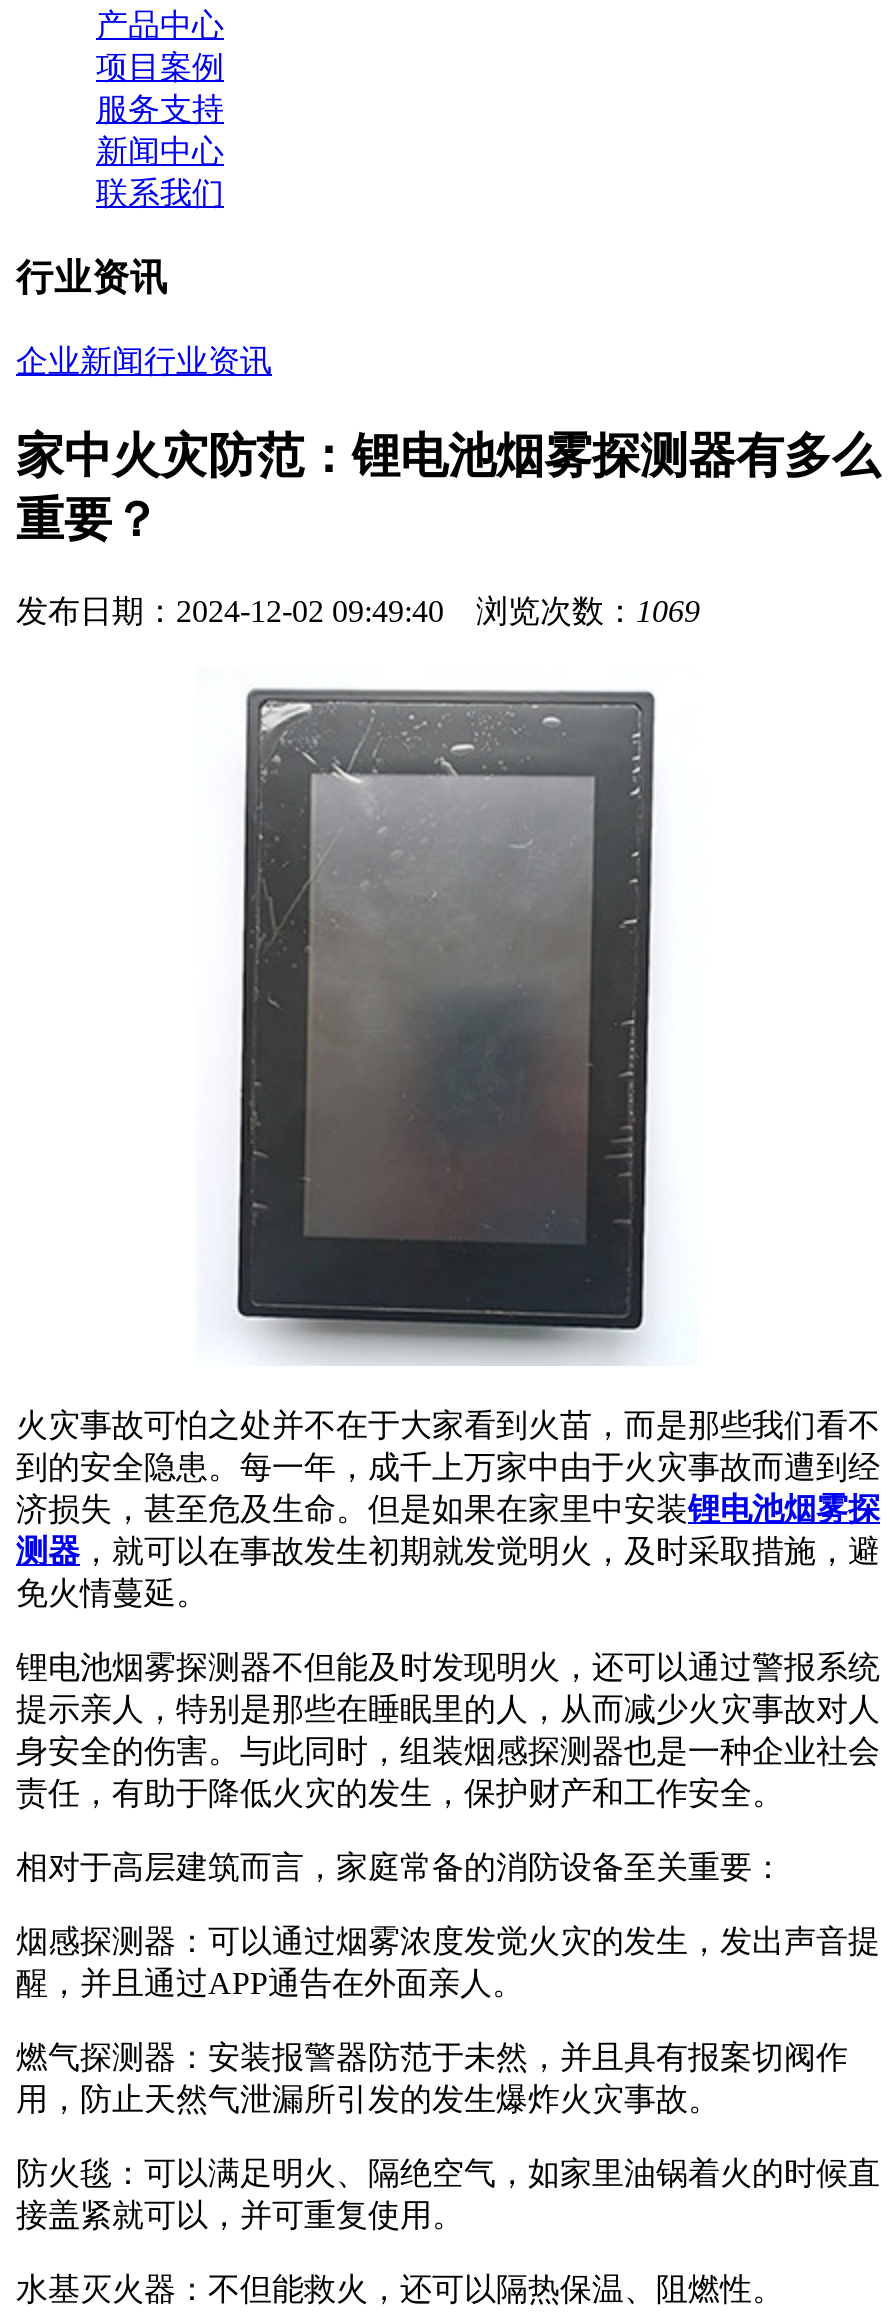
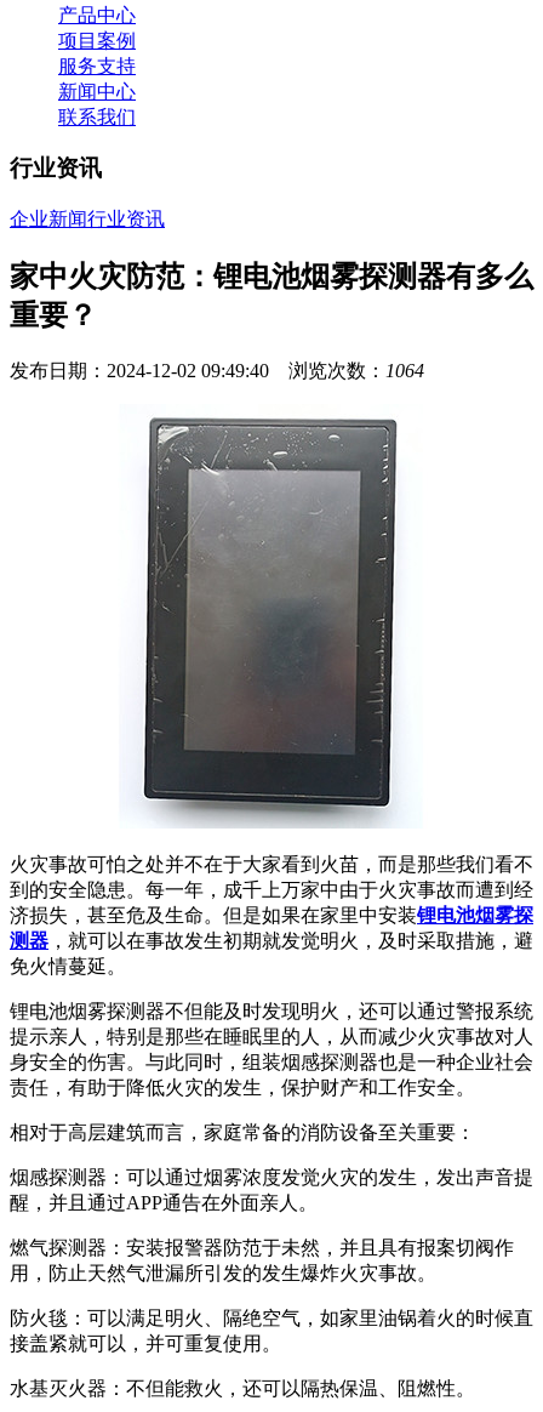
[16,594,700,628] 发布日期：2024-12-02 09:49:40 浏览次数：1069 -> [10,360,424,381] 发布日期：2024-12-02 09:49:40 浏览次数：1064

